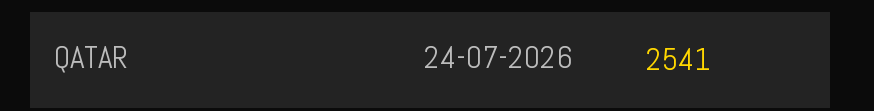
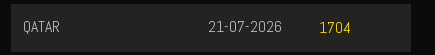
[424,39,572,79] 24-07-2026 -> [208,17,282,37] 21-07-2026
[646,40,710,80] 2541 -> [319,18,351,38] 1704

